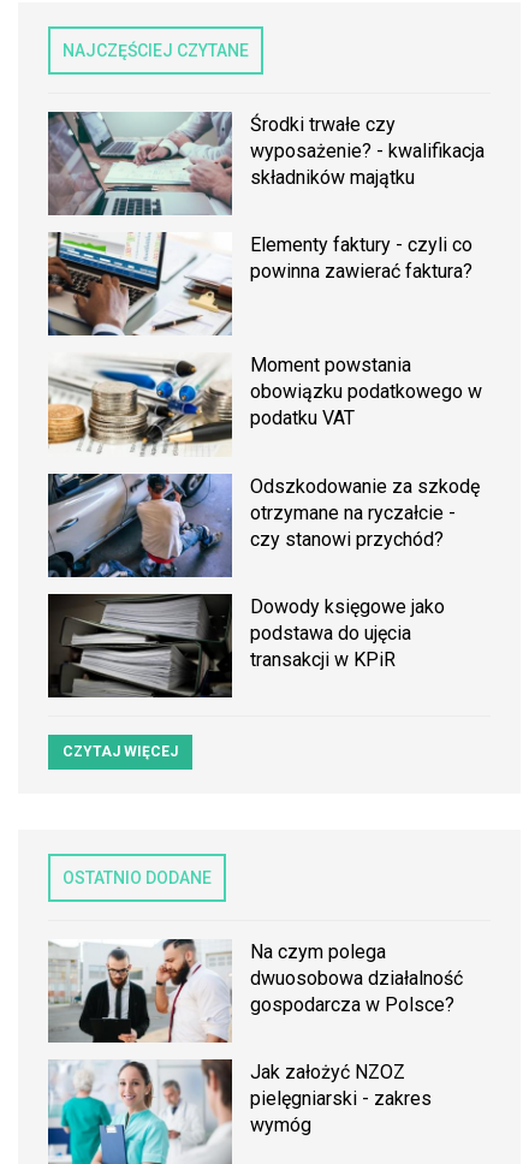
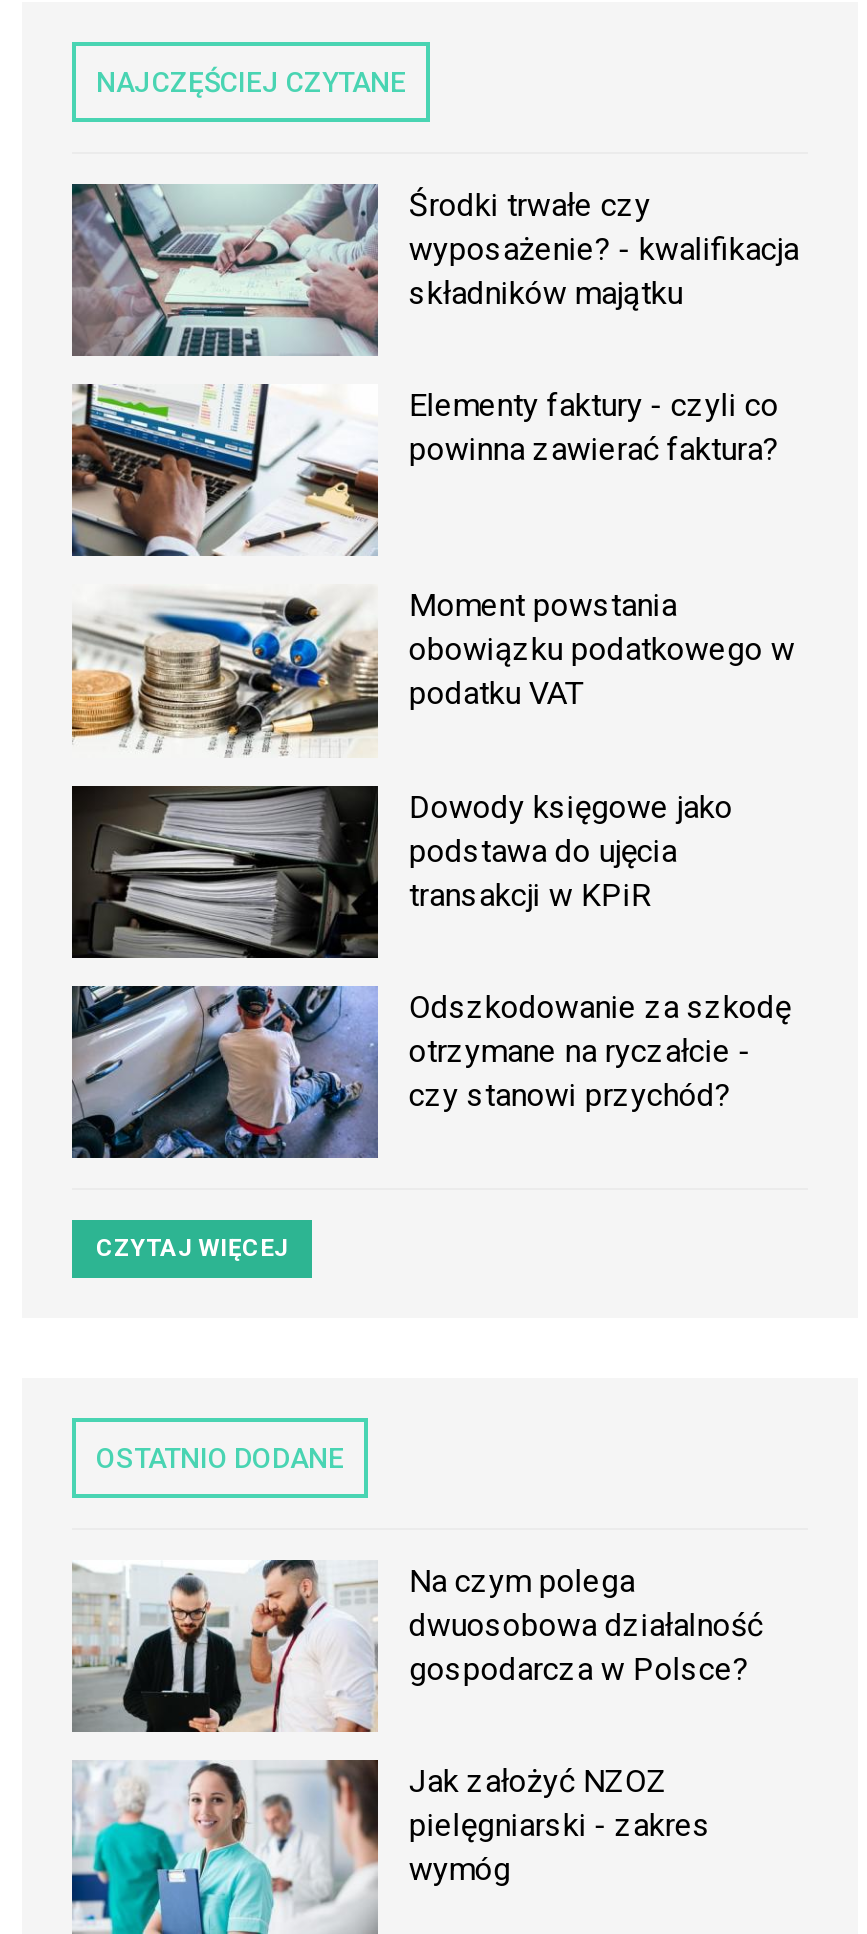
moved [47,471,480,580] -> [70,982,791,1162]: [image] | Odszkodowanie za szkodę | otrzymane na ryczałcie - | czy stanowi przychód?
moved [48,593,445,699] -> [72,784,733,960]: [image] | Dowody księgowe jako | podstawa do ujęcia | transakcji w KPiR

